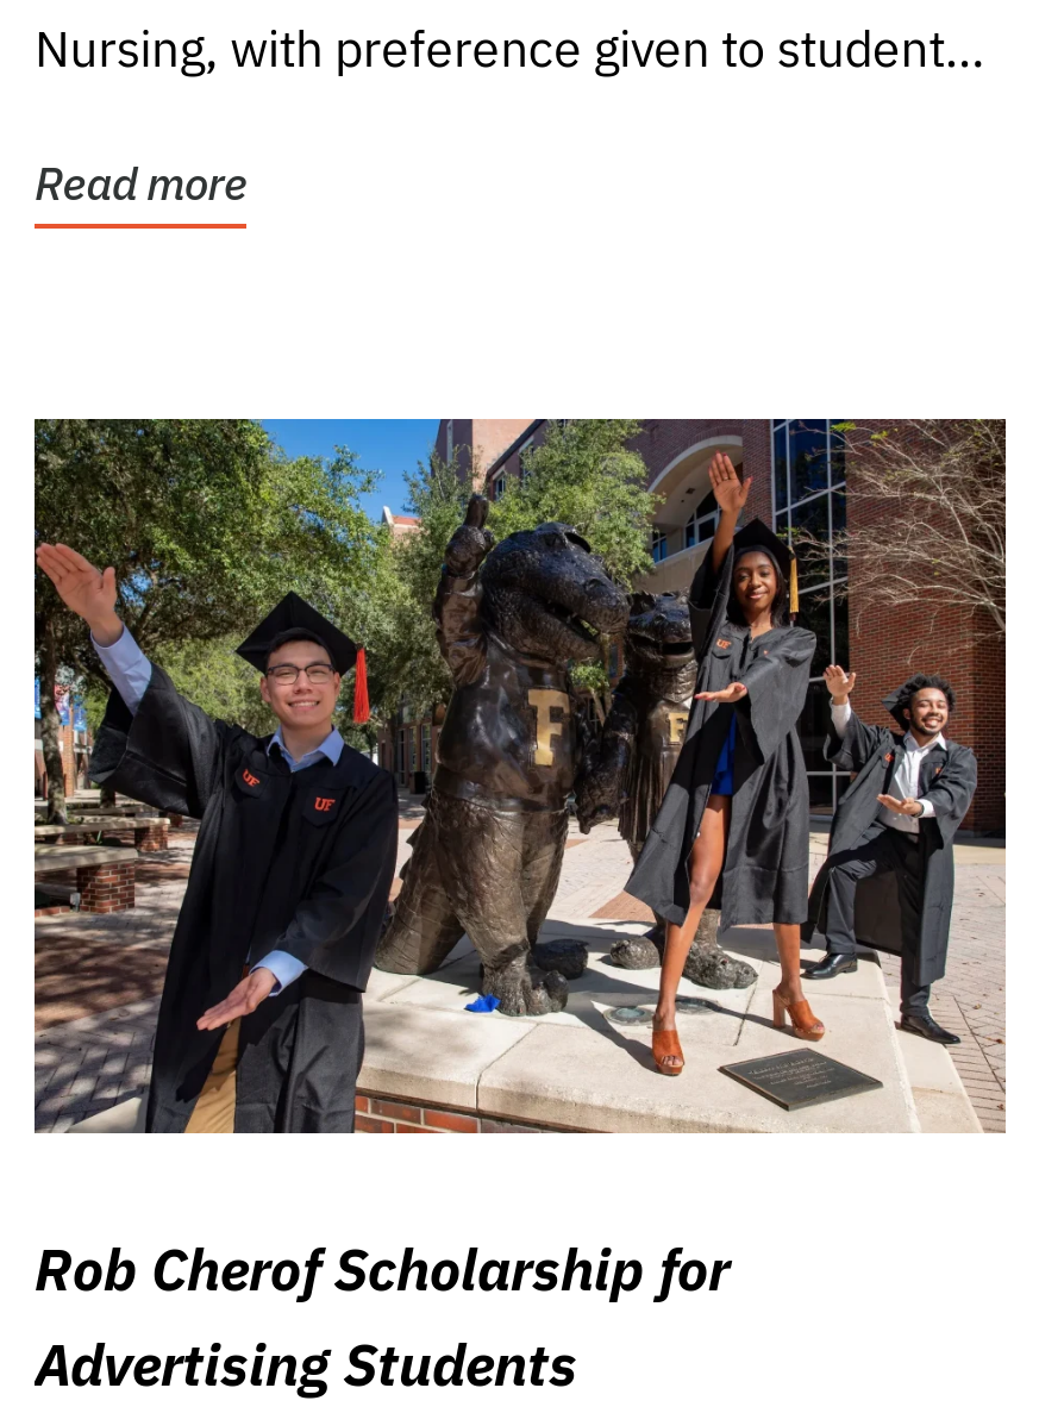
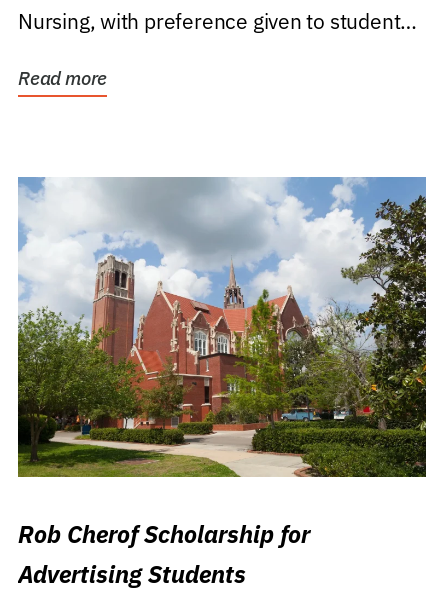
[32,417,1008,1136] [image] -> [17,176,427,478] [image]

